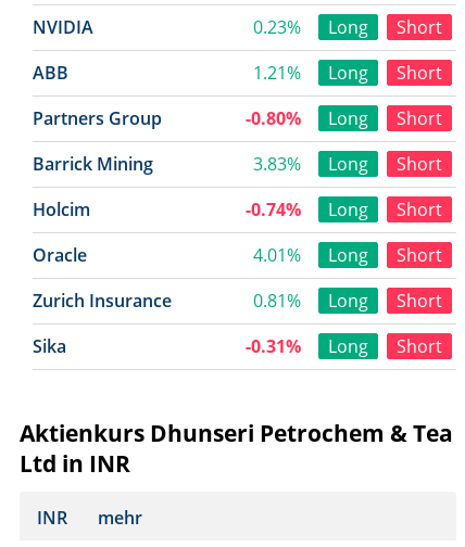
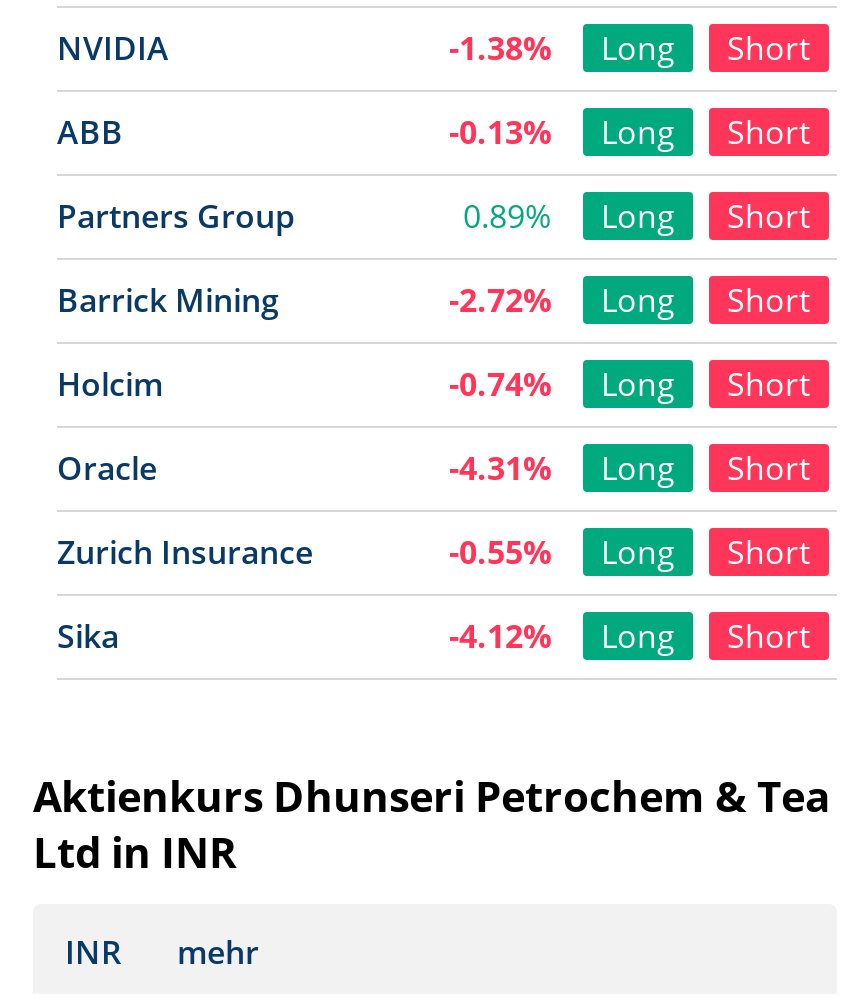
[253,15,442,39] 0.23% Long Short -> [449,26,811,70] -1.38% Long Short
[253,61,442,85] 1.21% Long Short -> [449,110,811,154] -0.13% Long Short
[246,106,442,130] -0.80% Long Short -> [463,194,811,238] 0.89% Long Short
[253,152,442,176] 3.83% Long Short -> [449,278,811,322] -2.72% Long Short
[253,243,442,267] 4.01% Long Short -> [449,446,811,490] -4.31% Long Short
[253,289,442,313] 0.81% Long Short -> [449,530,811,574] -0.55% Long Short
[246,334,442,358] -0.31% Long Short -> [449,614,811,658] -4.12% Long Short

